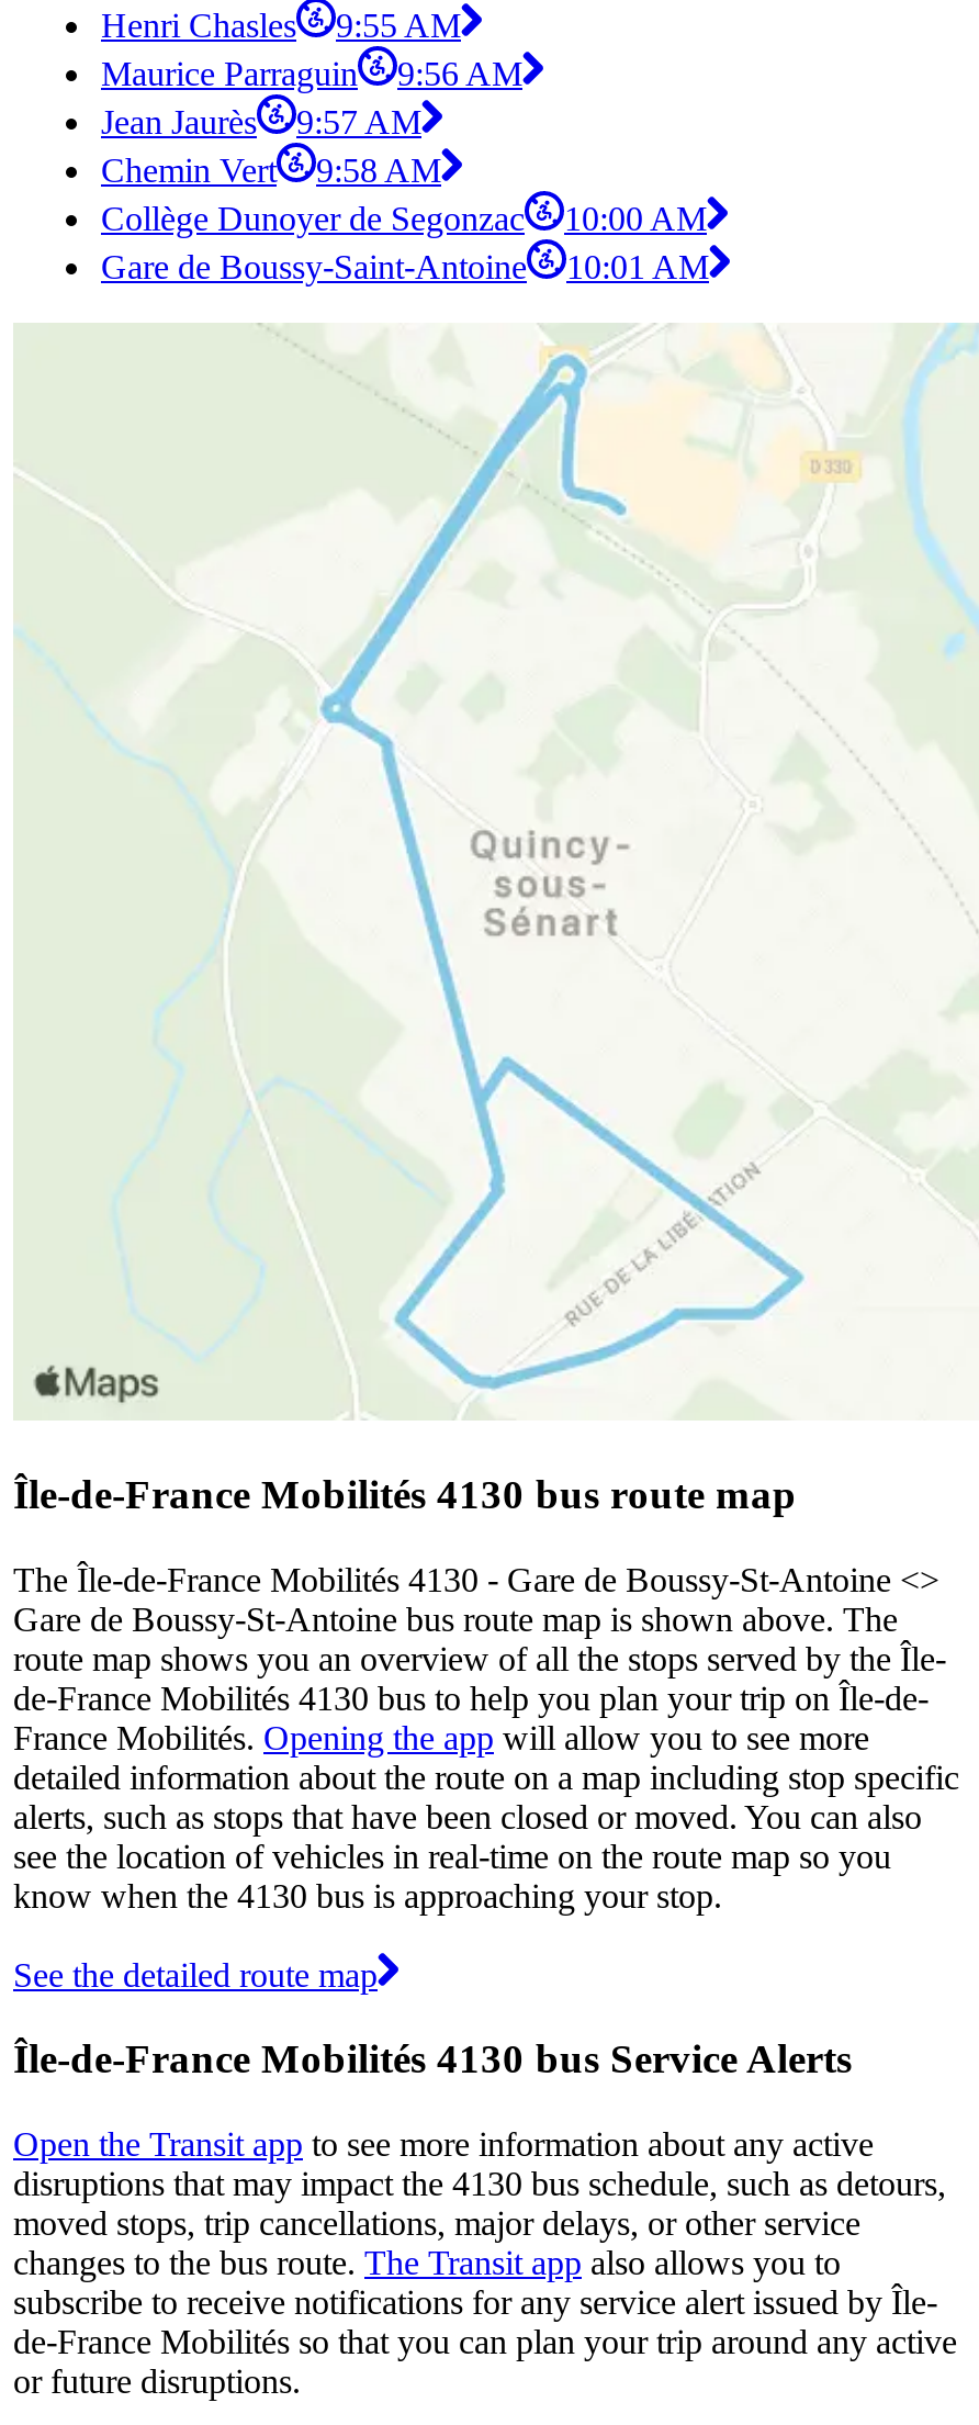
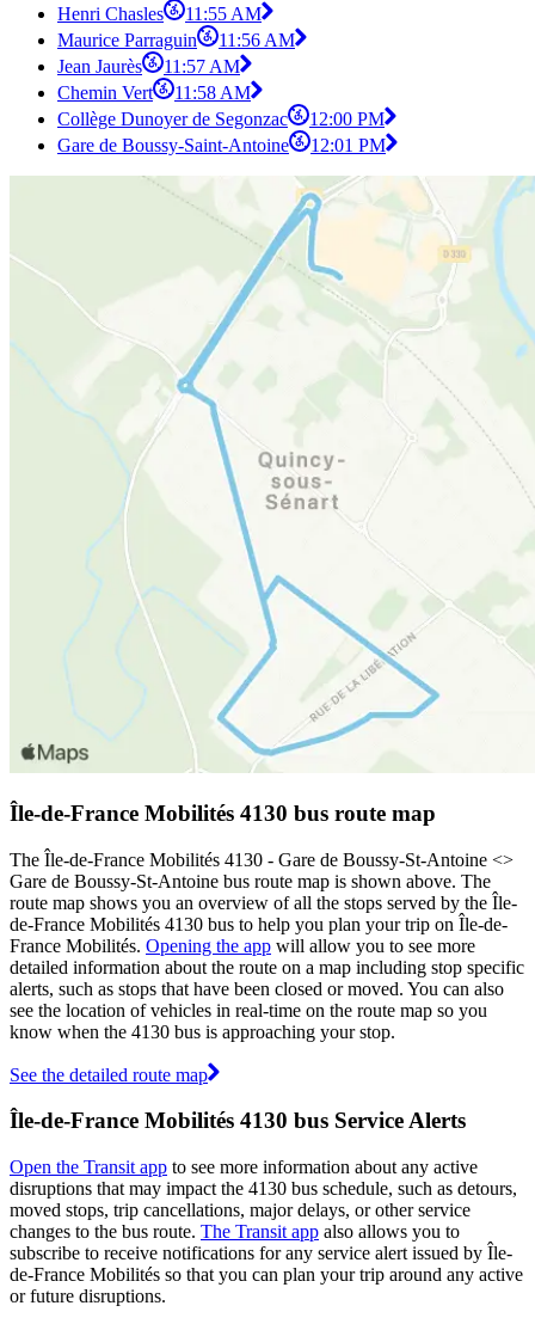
[101,7,461,44] Henri Chasles 9:55 AM -> [57,4,262,24] Henri Chasles 11:55 AM
[101,55,522,93] Maurice Parraguin 9:56 AM -> [57,30,295,50] Maurice Parraguin 11:56 AM
[101,104,421,141] Jean Jaurès 9:57 AM -> [57,56,240,77] Jean Jaurès 11:57 AM
[101,152,441,189] Chemin Vert 9:58 AM -> [57,83,251,103] Chemin Vert 11:58 AM
[101,200,707,238] Collège Dunoyer de Segonzac 10:00 AM -> [57,109,385,129] Collège Dunoyer de Segonzac 12:00 PM
[101,249,709,286] Gare de Boussy-Saint-Antoine 10:01 AM -> [57,135,386,156] Gare de Boussy-Saint-Antoine 12:01 PM

